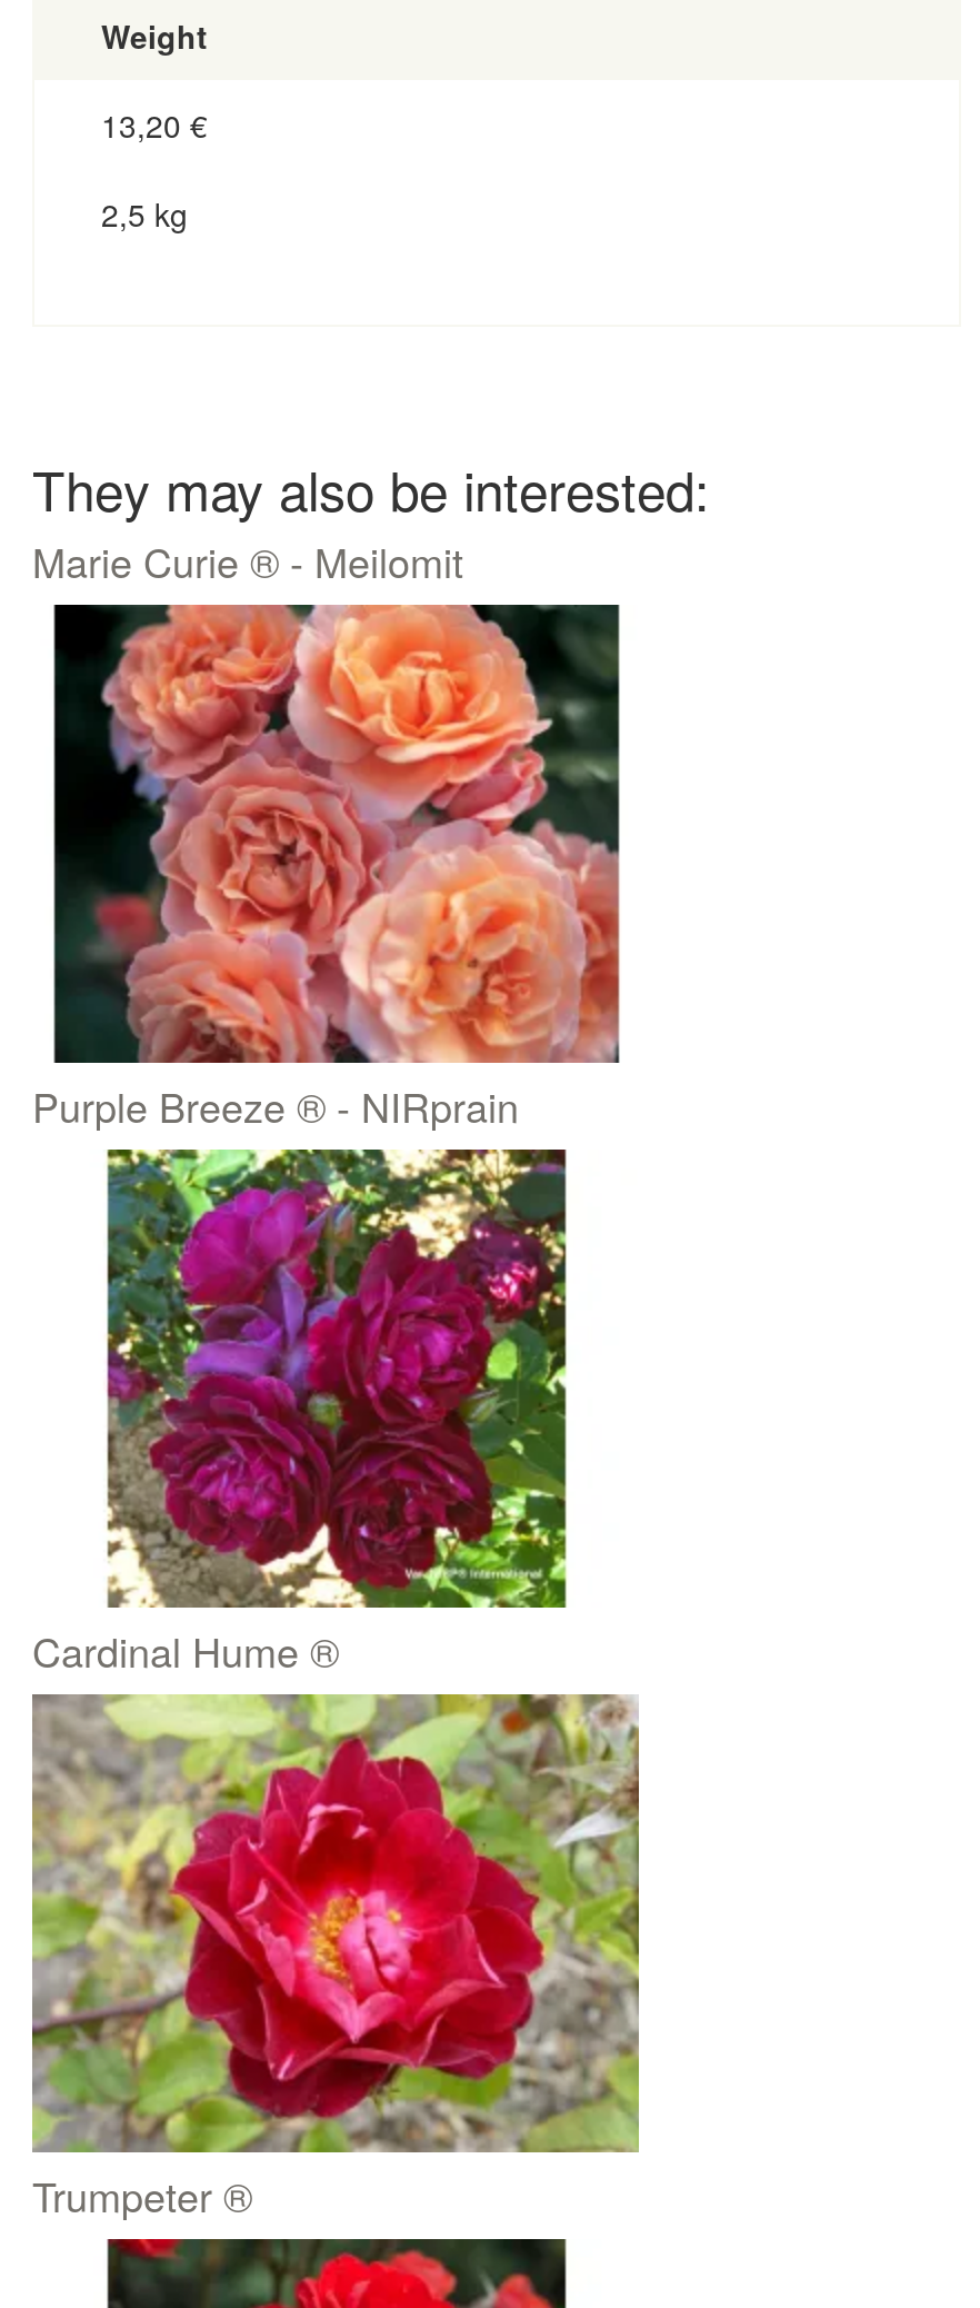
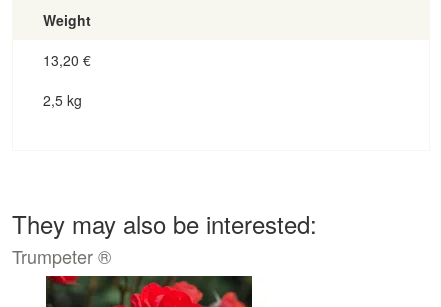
[32,531,463,589] Marie Curie ® - Meilomit -> none
[32,603,621,1134] [image] | Purple Breeze ® - NIRprain -> none
[32,1147,568,1679] [image] | Cardinal Hume ® -> none
[30,1692,641,2155] [image] -> none

